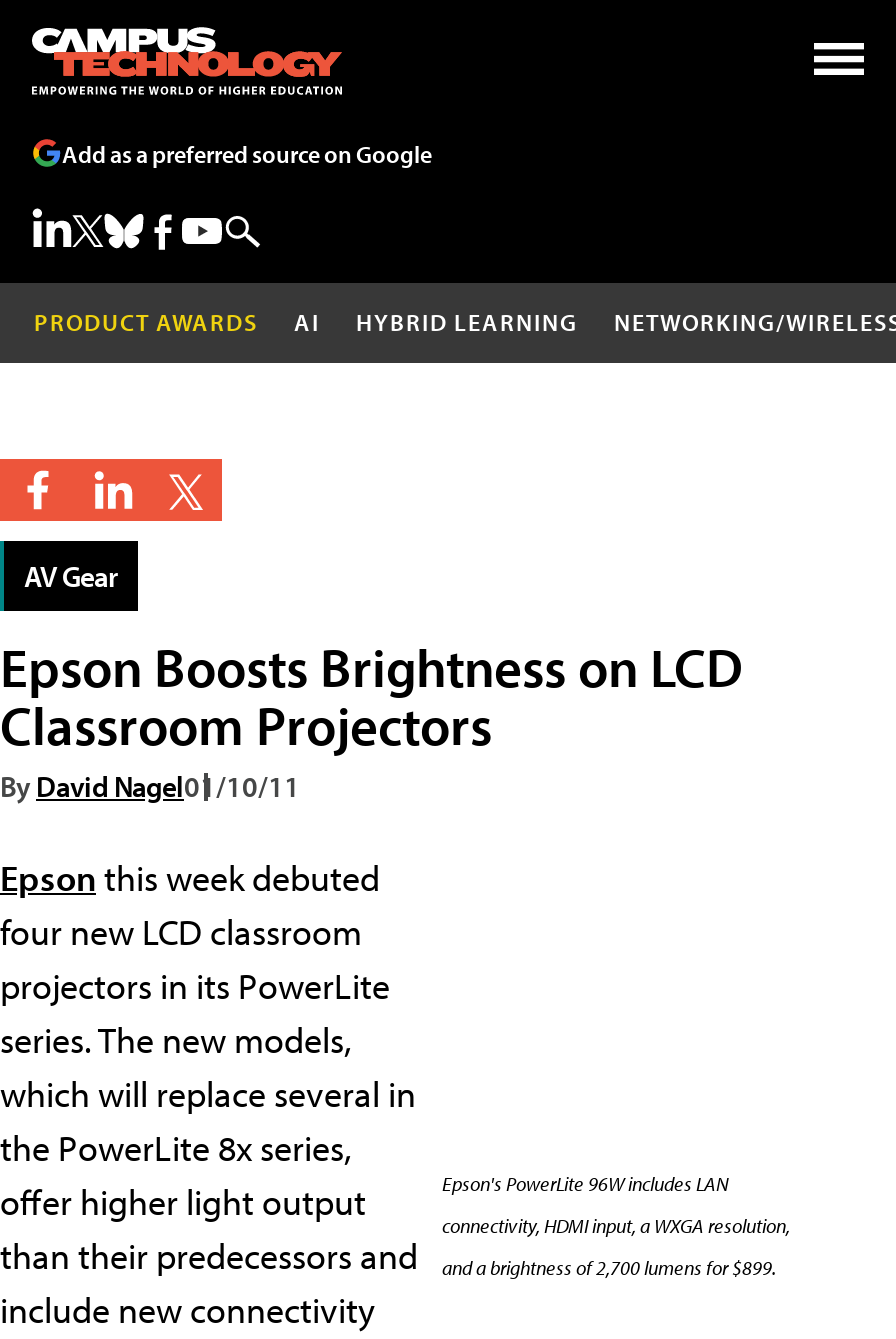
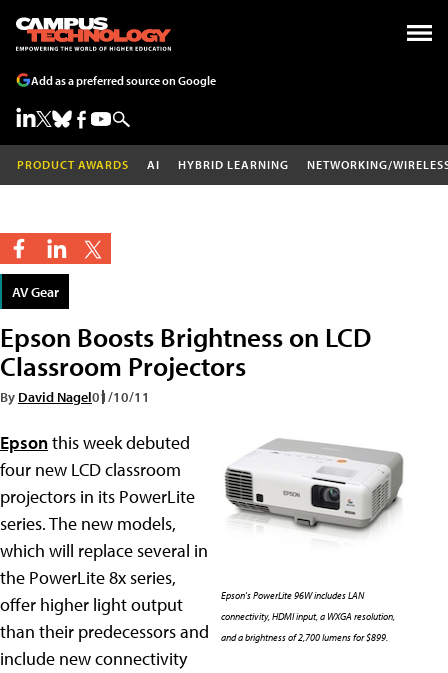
none -> [224,438,404,534] [image]

